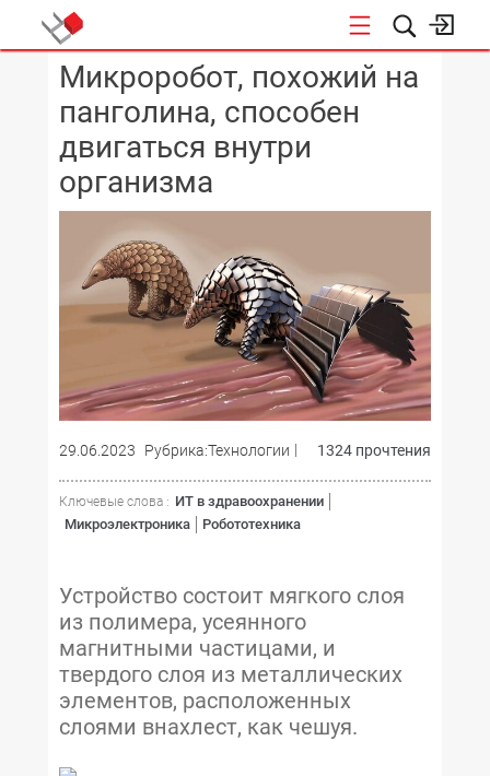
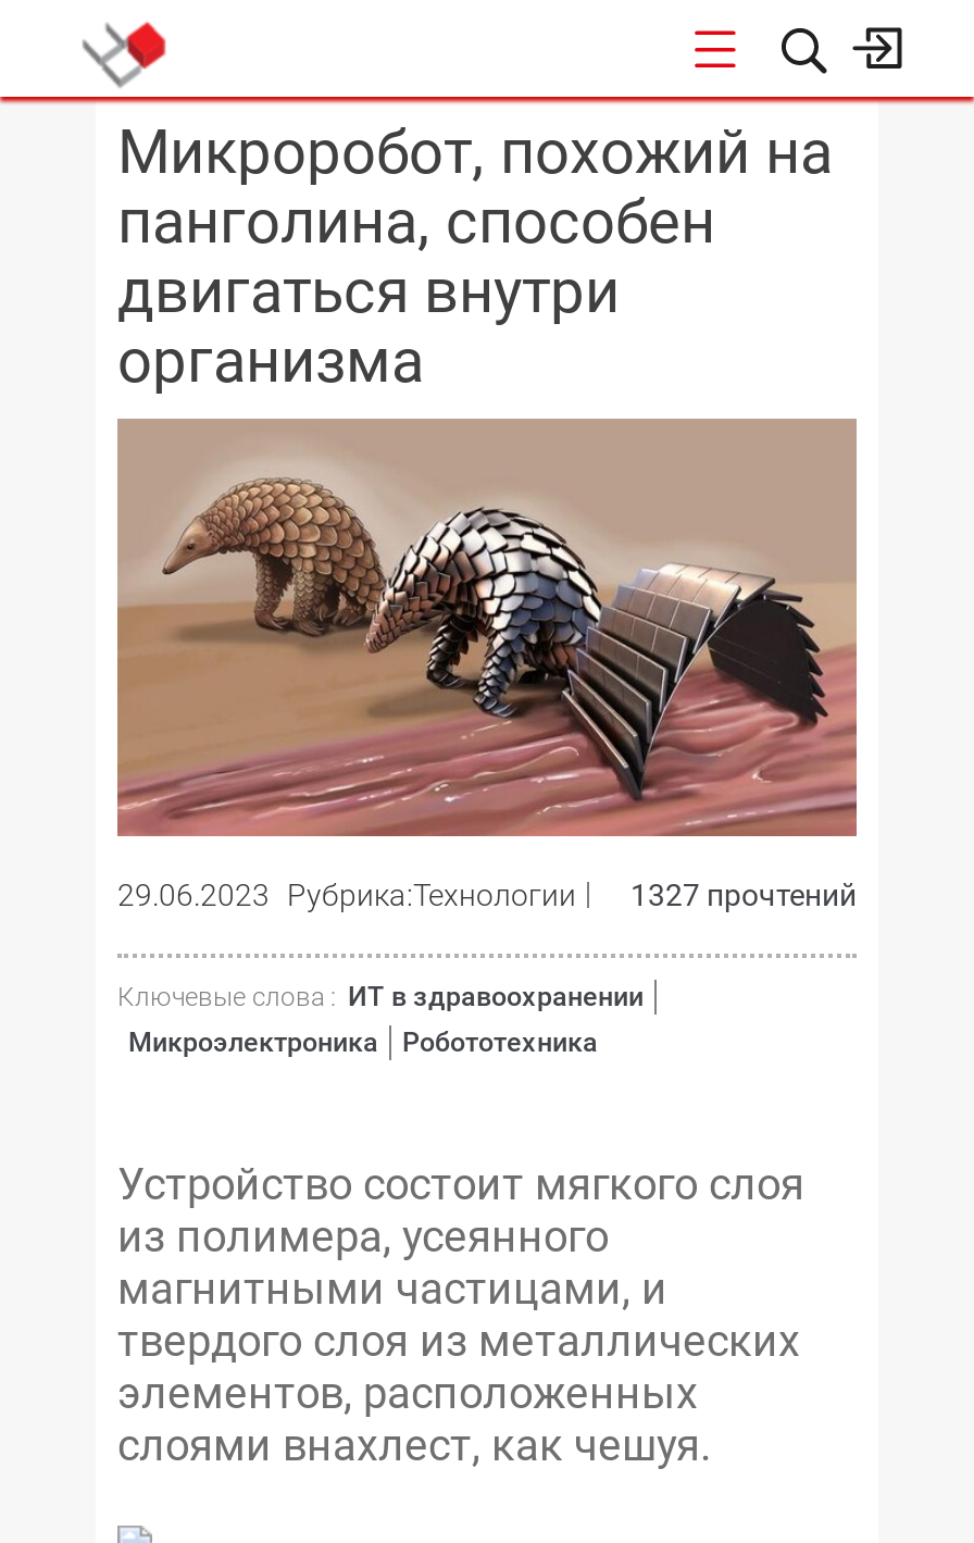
[59,441,431,458] 29.06.2023 Рубрика:Технологии 1324 прочтения -> [117,876,857,911] 29.06.2023 Рубрика:Технологии 1327 прочтений

